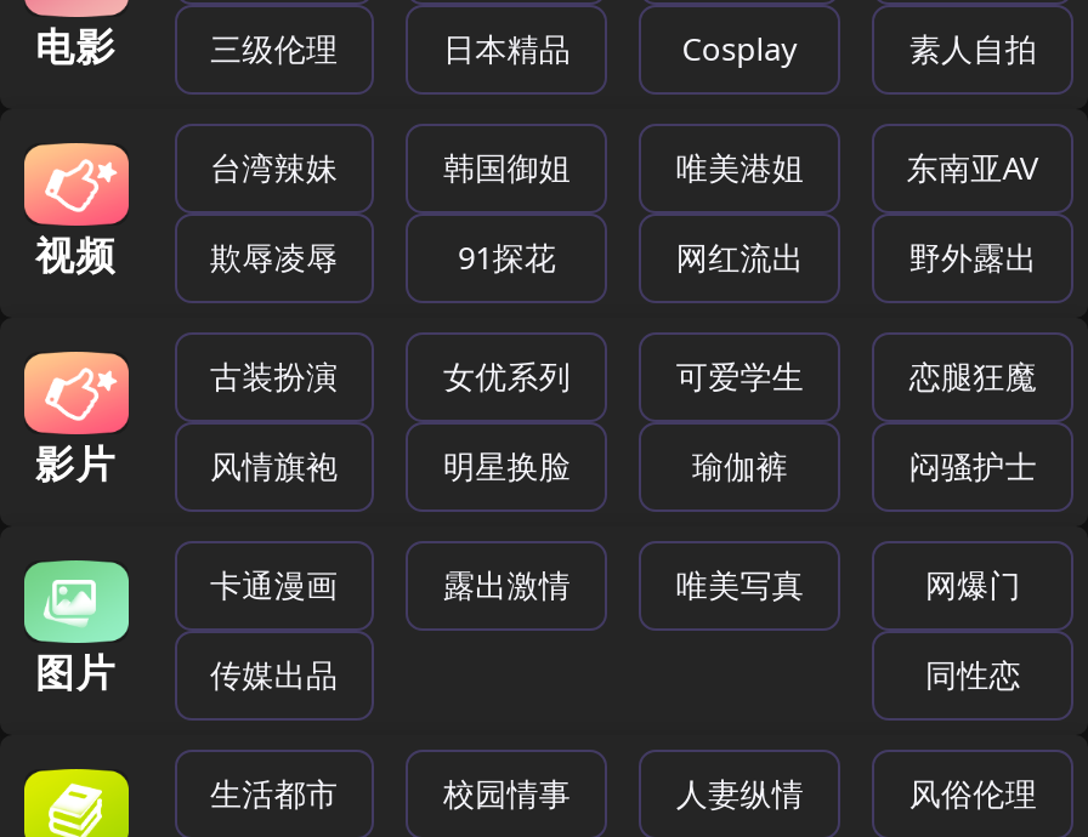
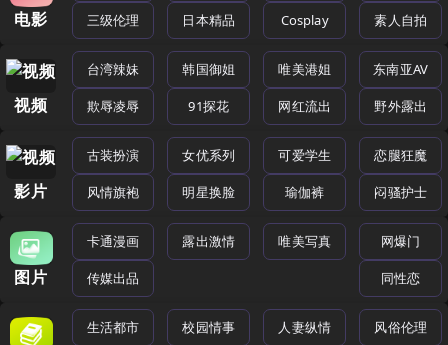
[15,141,131,223] [image] -> [5,58,56,92] [image]
[15,349,131,432] [image] -> [5,144,56,178] [image]

